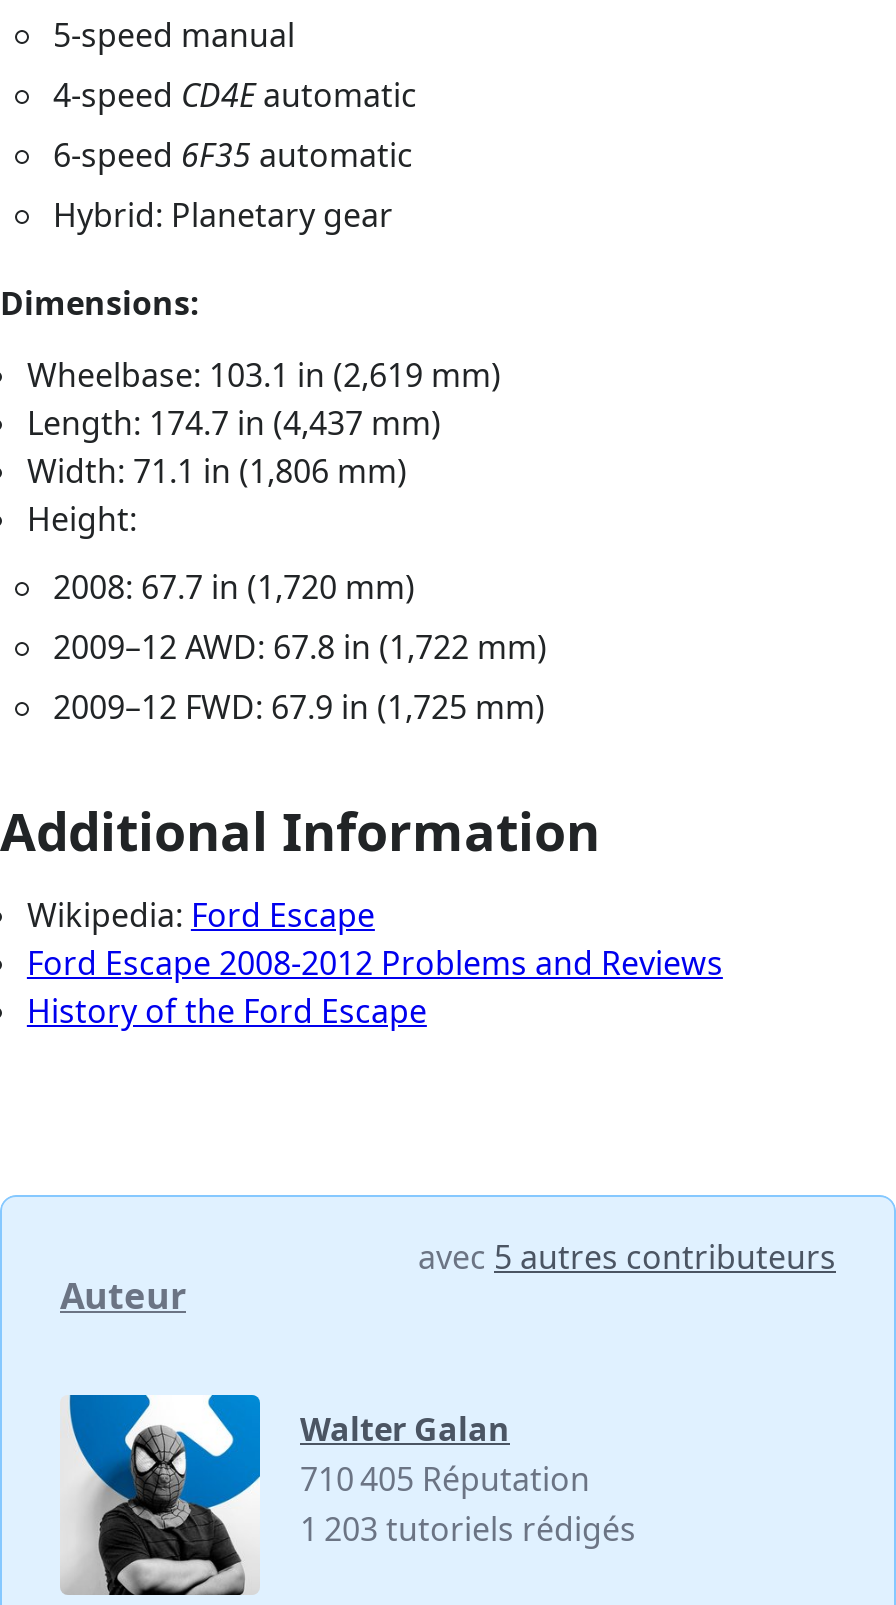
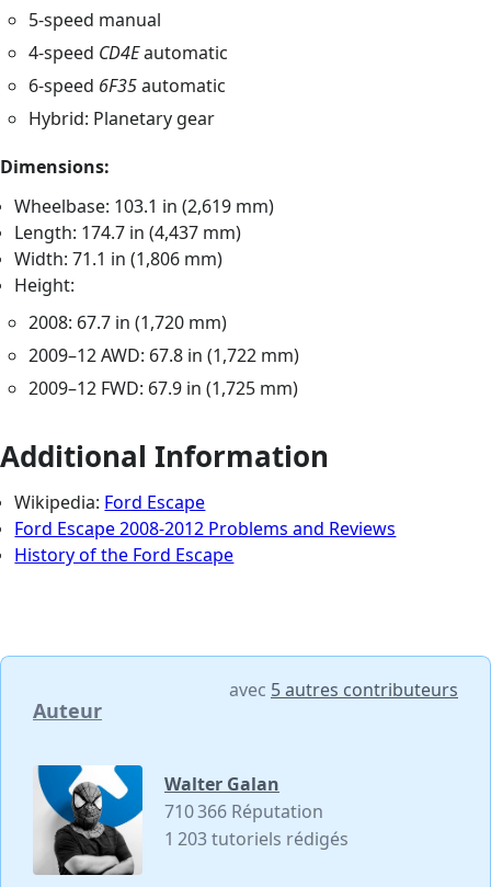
[300,1457,590,1501] 710 405 Réputation -> [164,799,323,823] 710 366 Réputation

